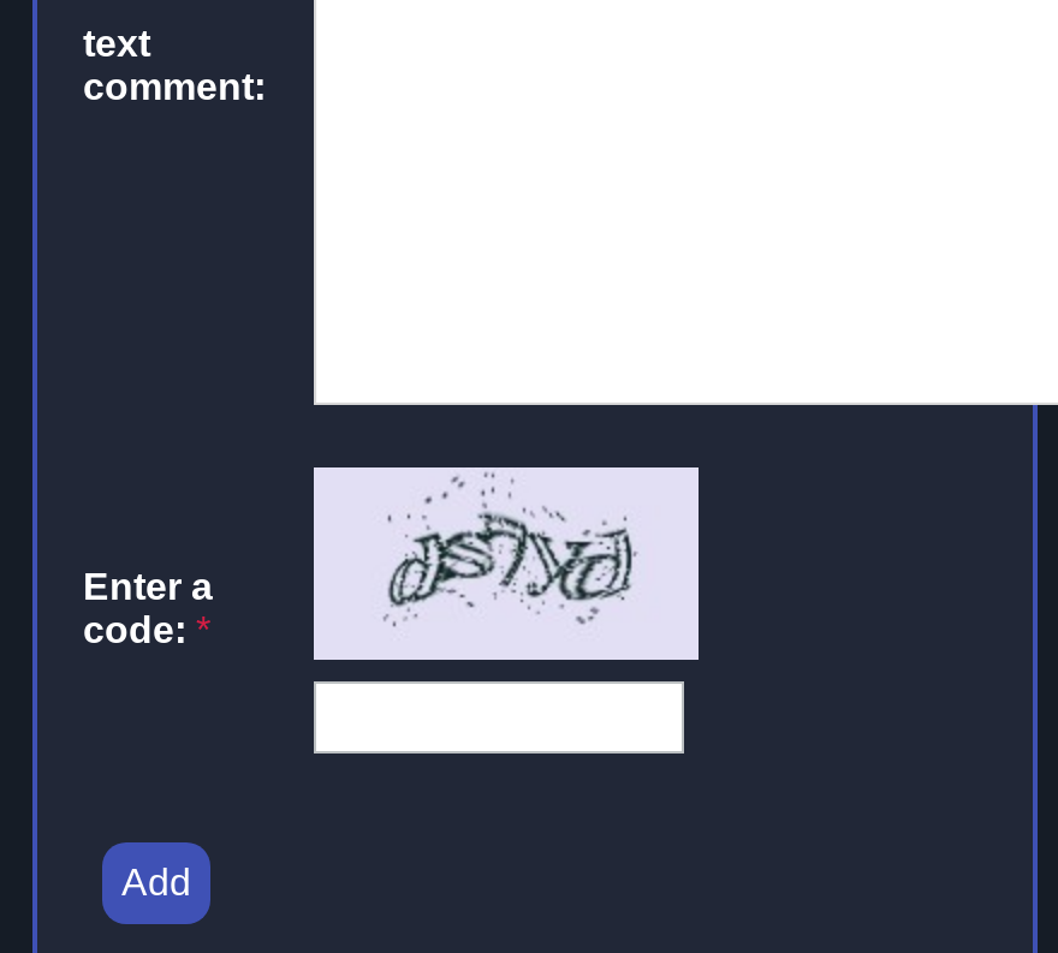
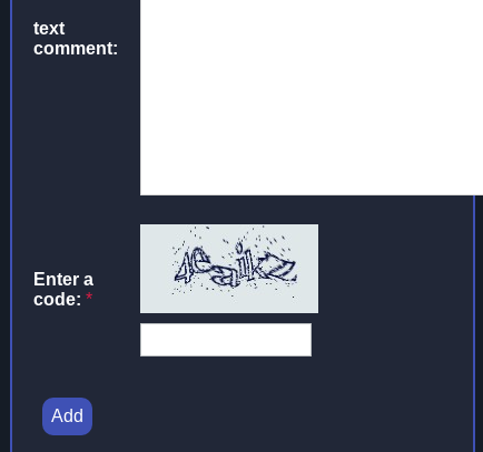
[386,475,653,626] [image] -> [172,225,298,299] [image]

